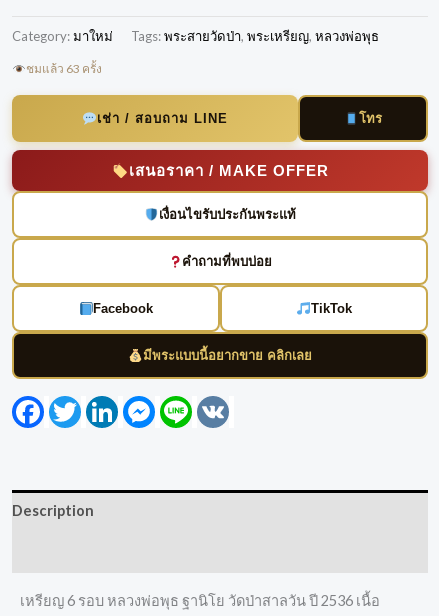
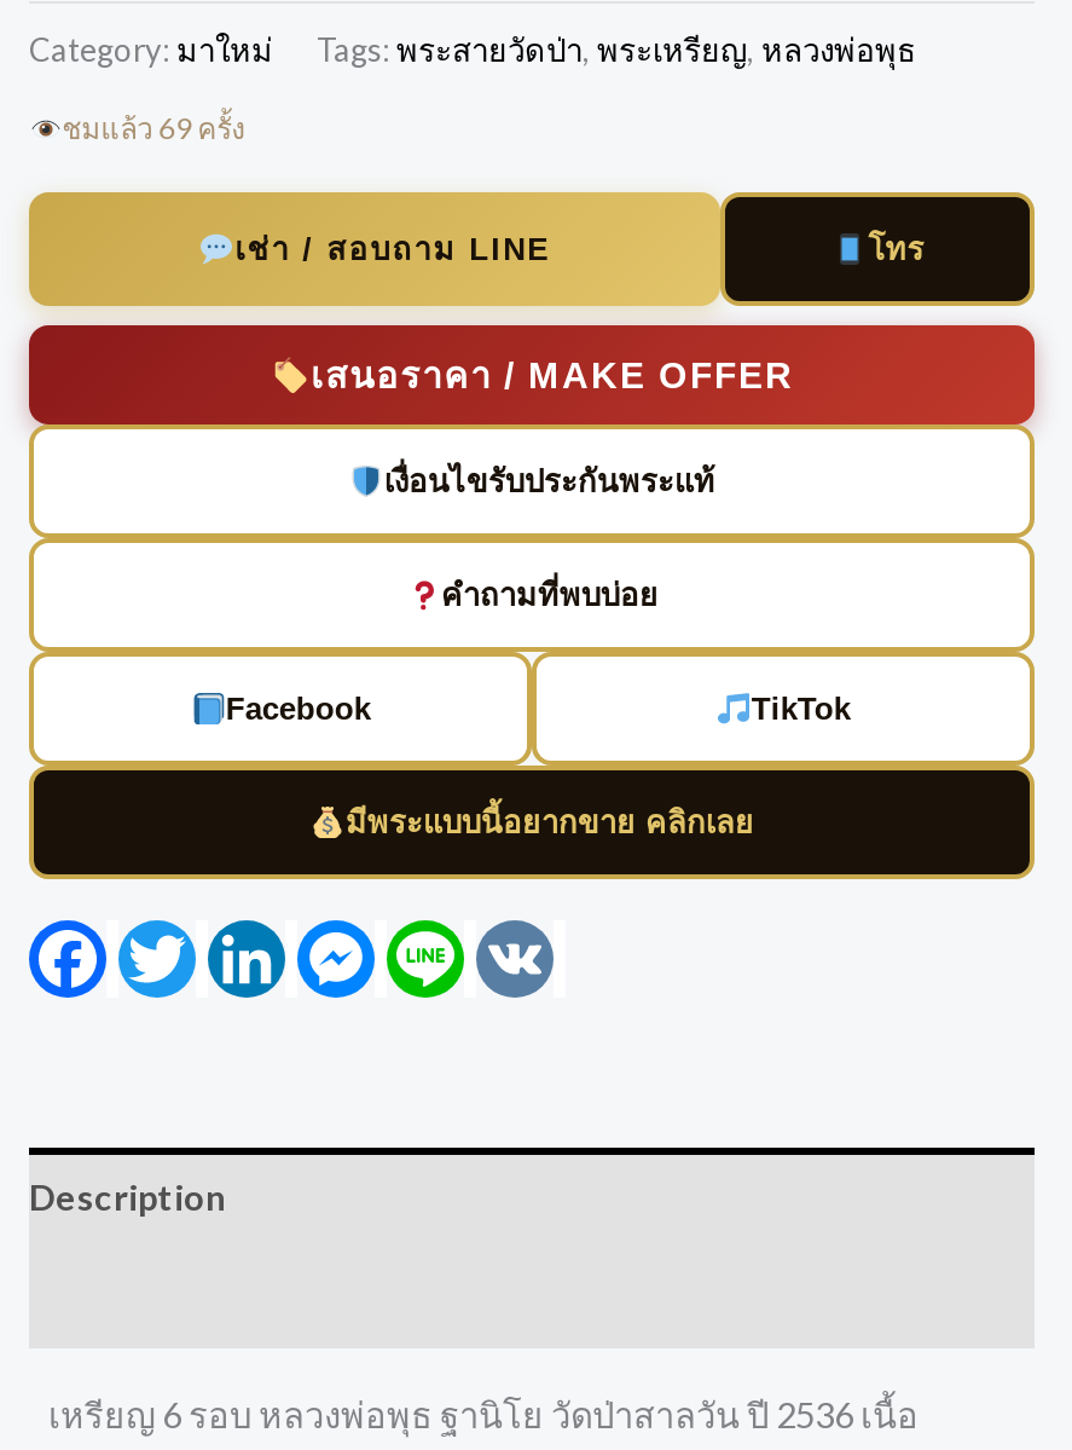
[26,61,102,76] ชมแล้ว 63 ครั้ง -> [62,111,246,147] ชมแล้ว 69 ครั้ง

